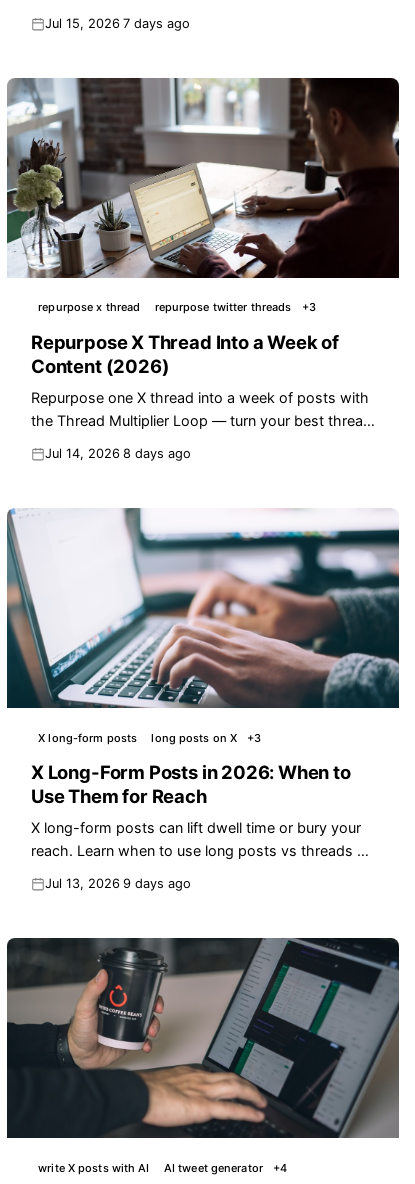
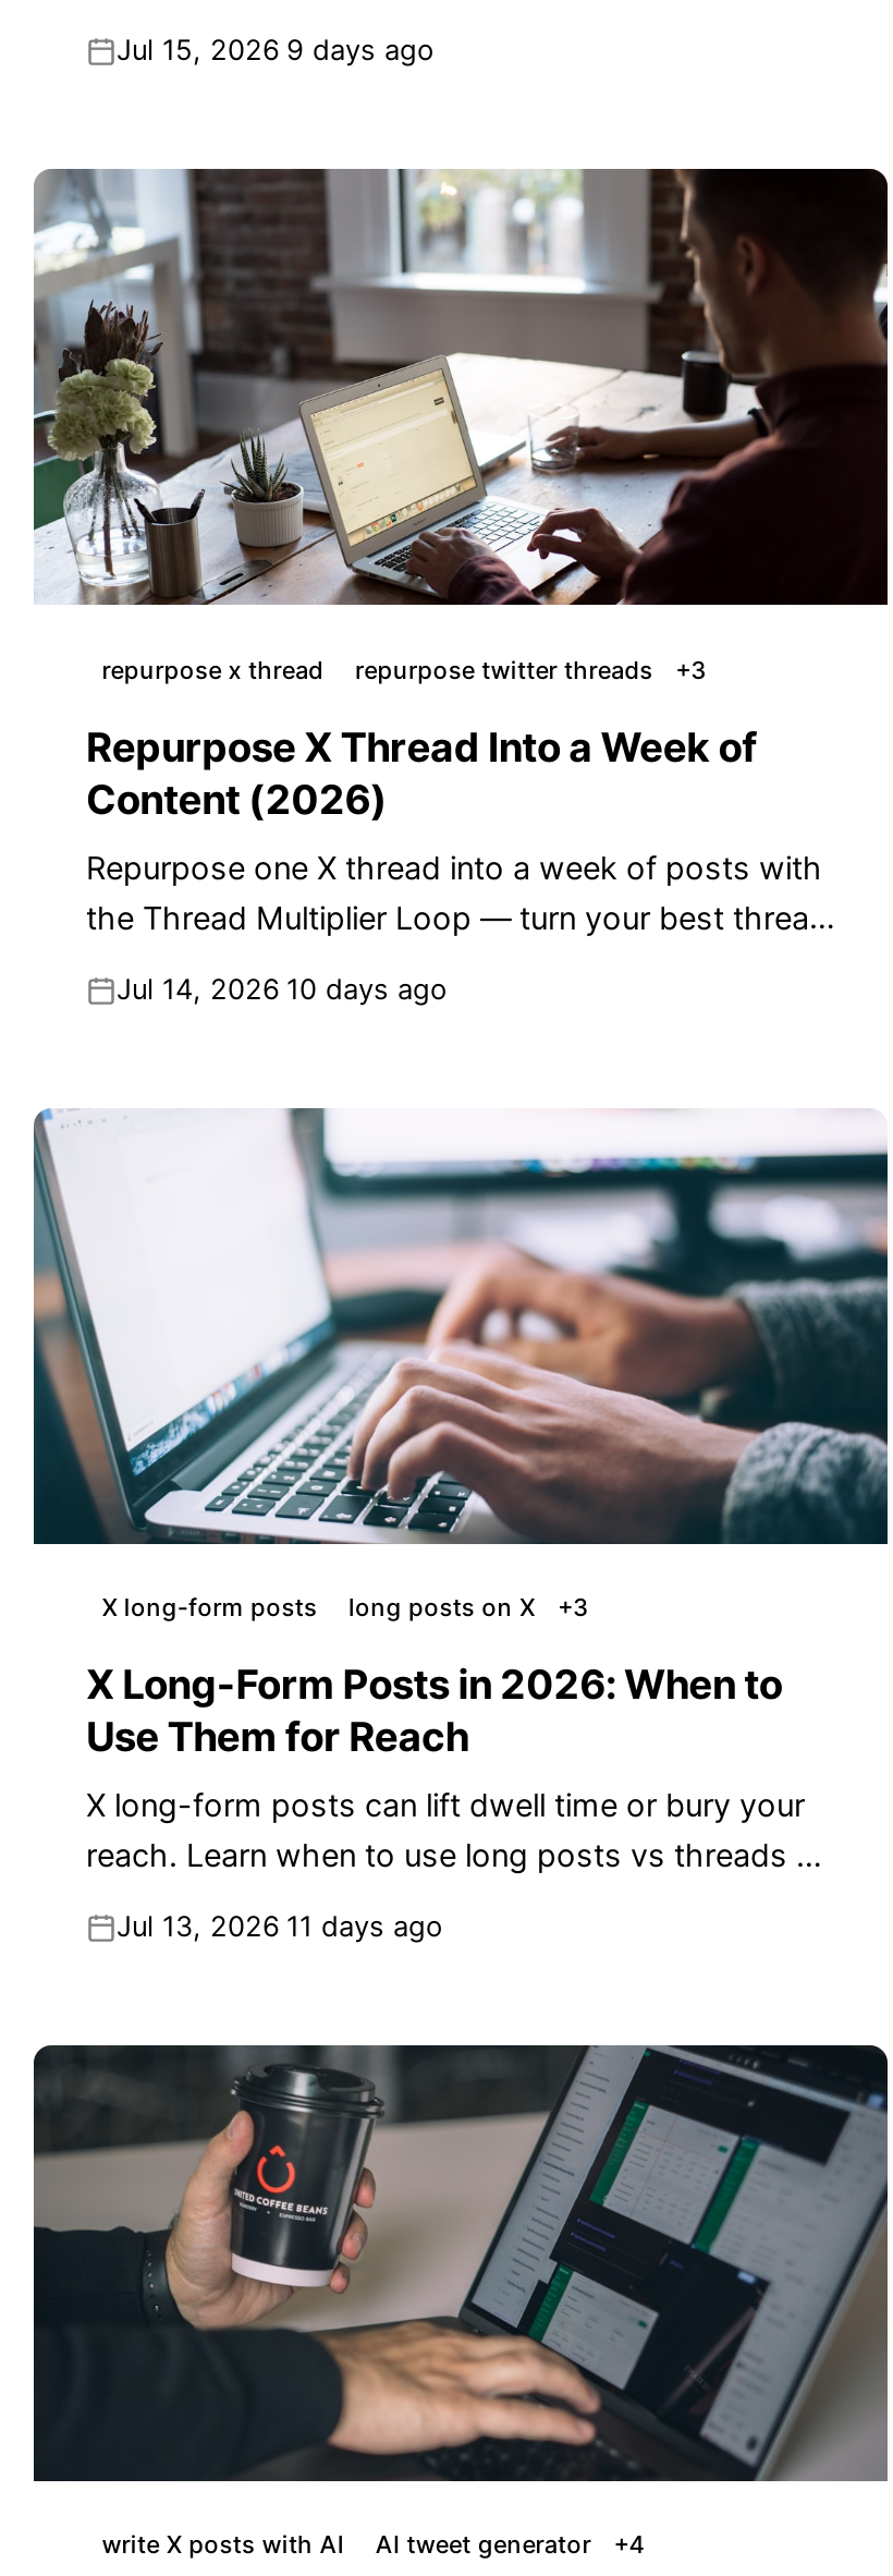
[45,16,190,31] Jul 15, 2026 7 days ago -> [117,35,435,67] Jul 15, 2026 9 days ago
[45,446,191,461] Jul 14, 2026 8 days ago -> [117,972,448,1005] Jul 14, 2026 10 days ago
[45,876,191,891] Jul 13, 2026 9 days ago -> [117,1910,443,1942] Jul 13, 2026 11 days ago

